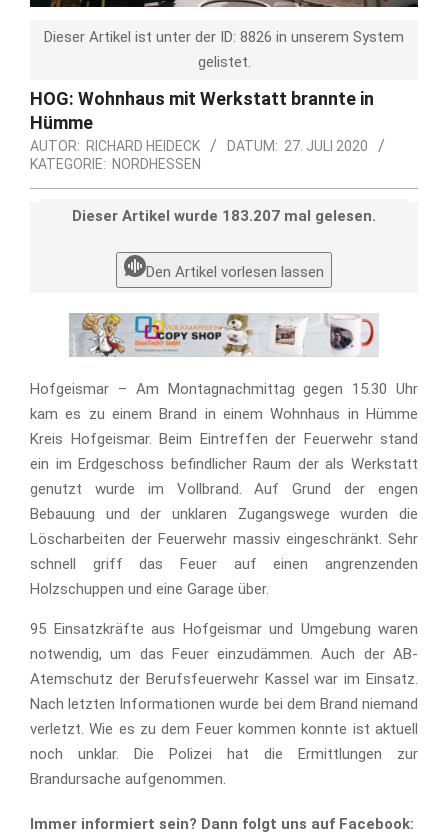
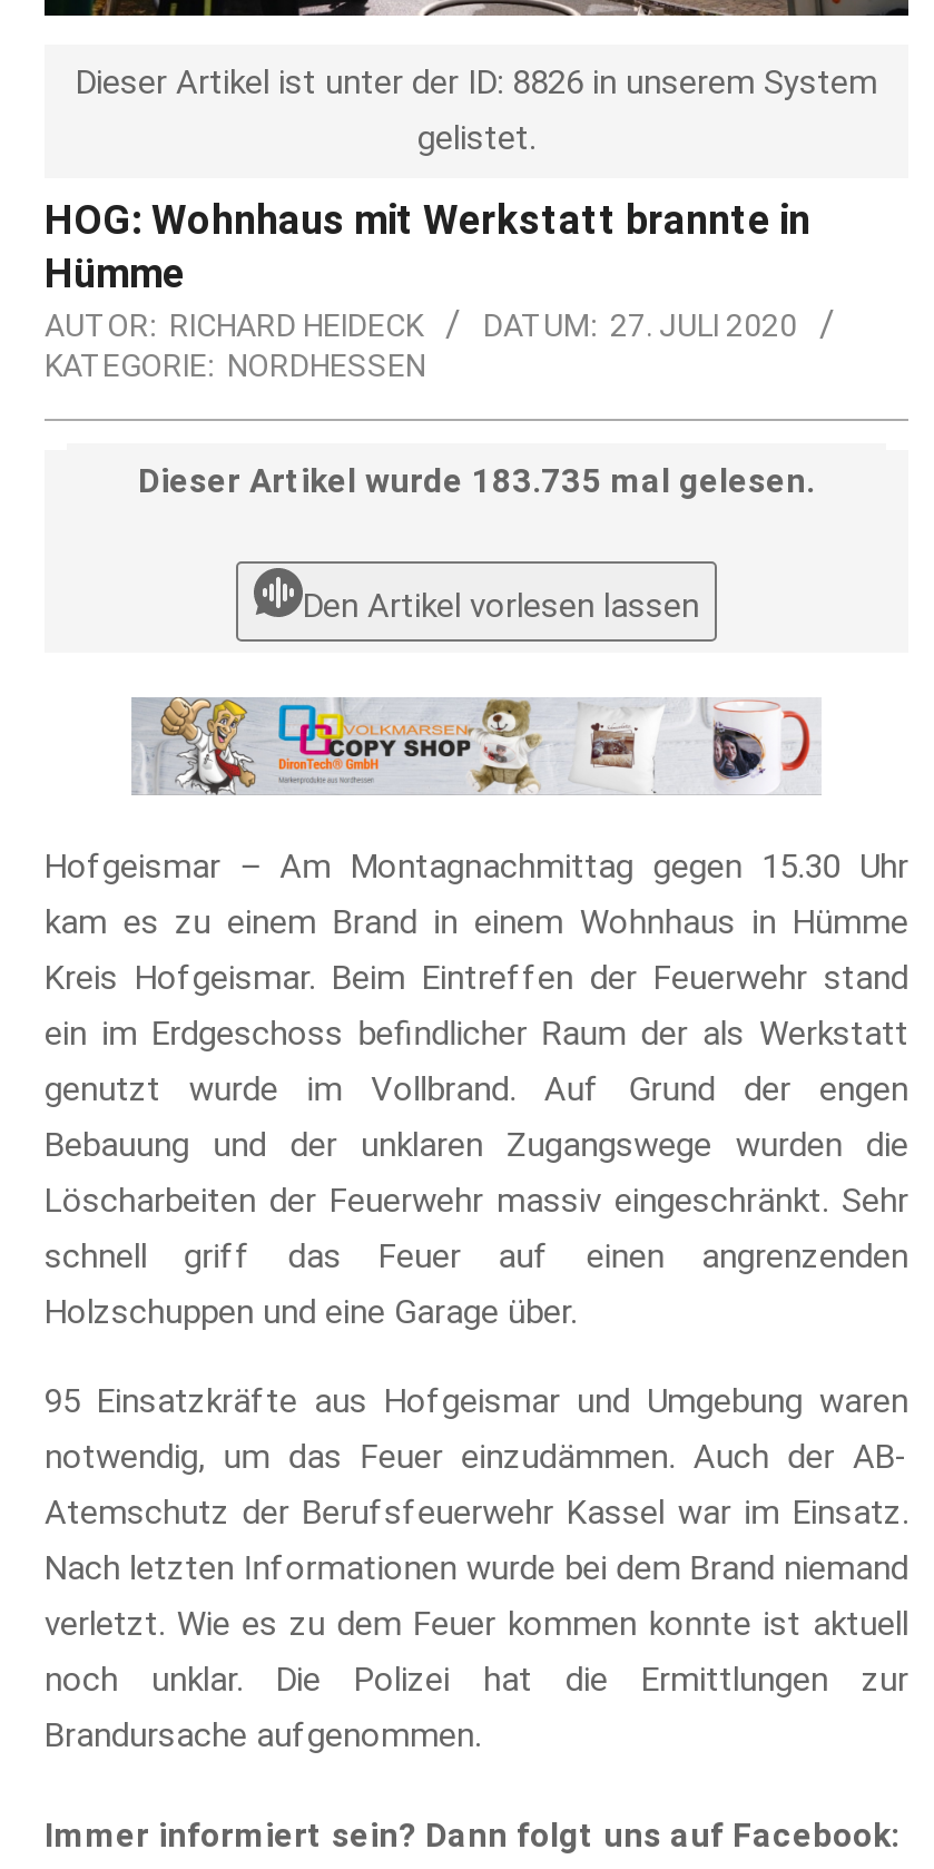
[72,207,376,225] Dieser Artikel wurde 183.207 mal gelesen. -> [138,462,815,502] Dieser Artikel wurde 183.735 mal gelesen.

